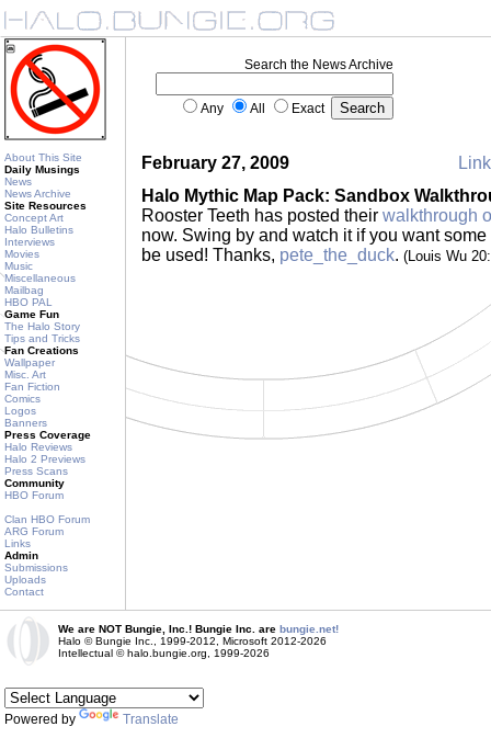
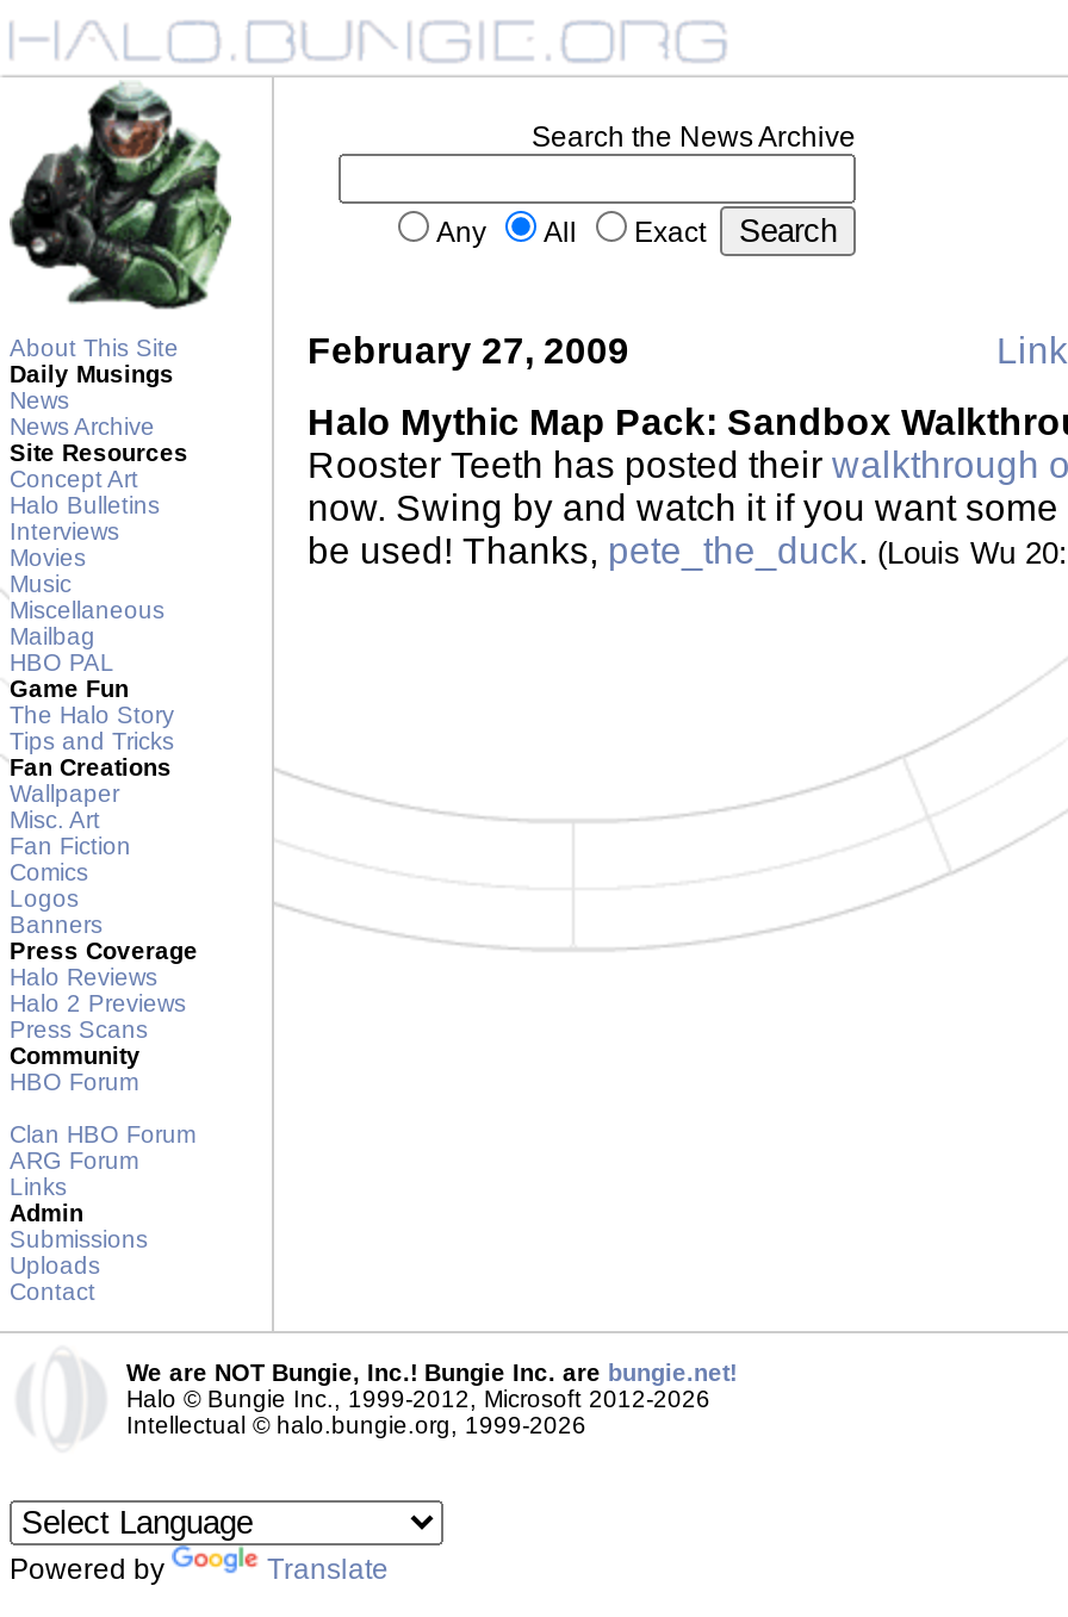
[3,37,107,141] [image] -> [10,80,231,309] [image]

